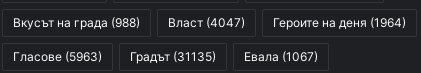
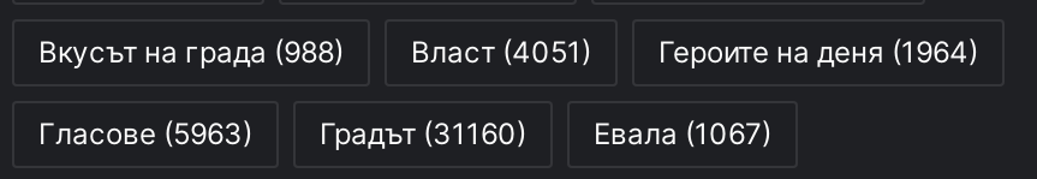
[13,14,406,29] Вкусът на града (988) Власт (4047) Героите на деня (1964) -> [38,35,978,71] Вкусът на града (988) Власт (4051) Героите на деня (1964)
[13,48,318,63] Гласове (5963) Градът (31135) Евала (1067) -> [38,117,771,153] Гласове (5963) Градът (31160) Евала (1067)

